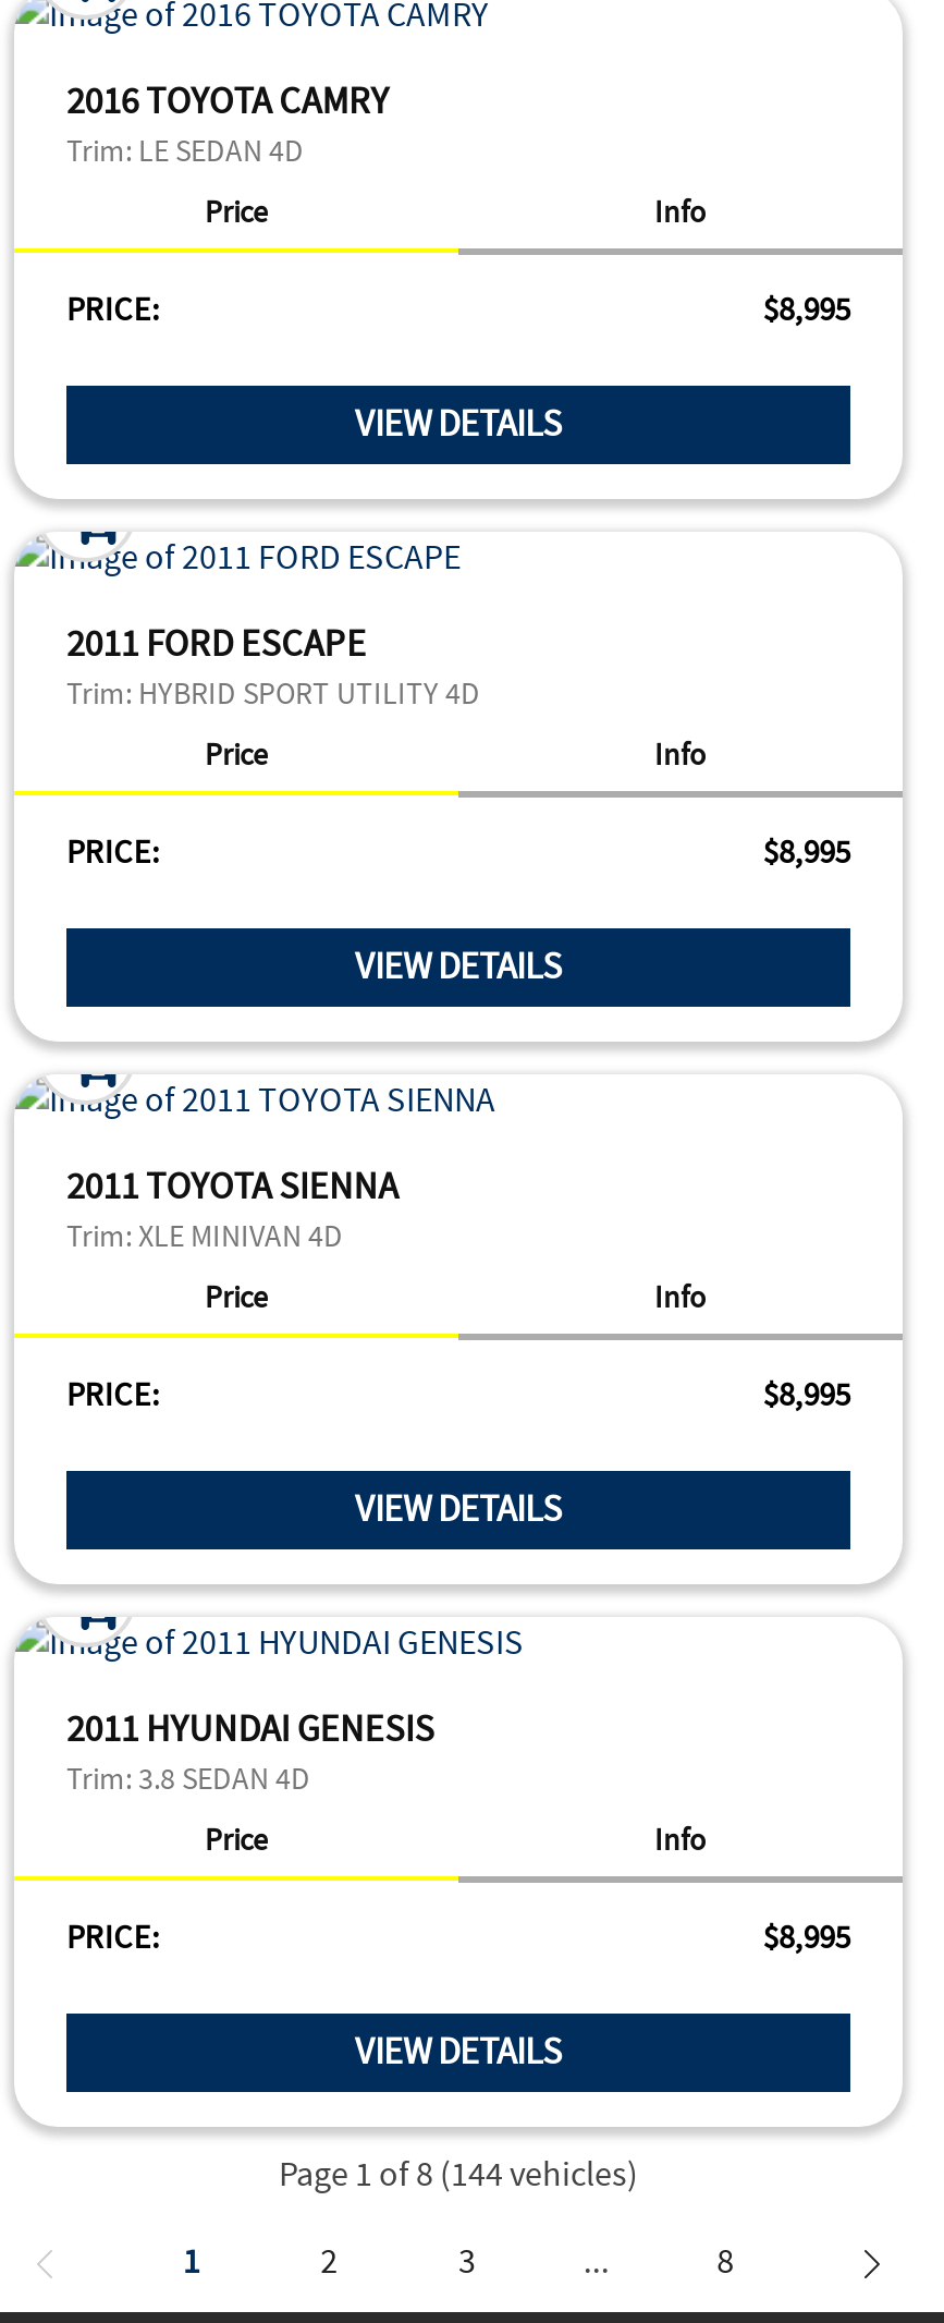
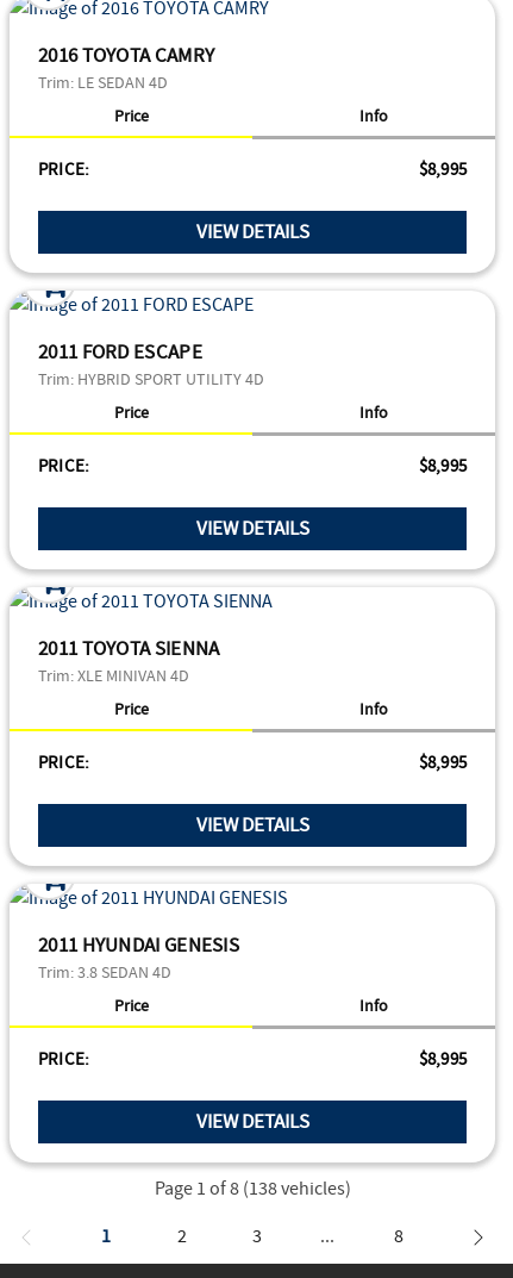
[279,2152,638,2196] Page 1 of 8 (144 vehicles) -> [154,1176,351,1200] Page 1 of 8 (138 vehicles)

